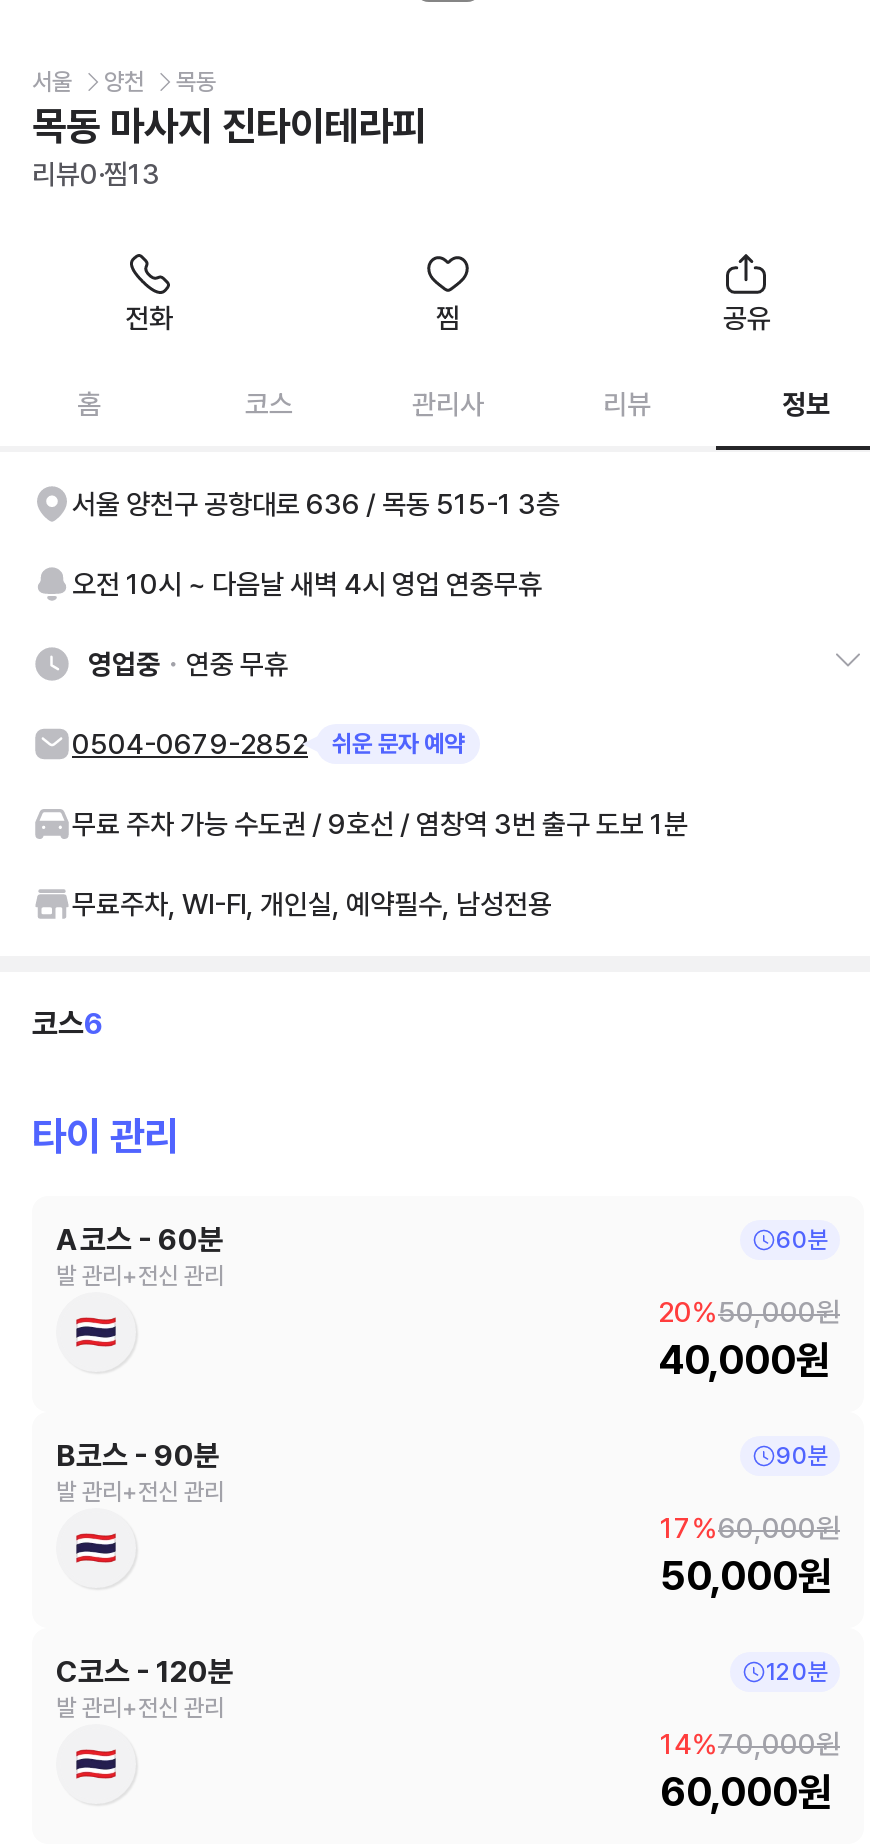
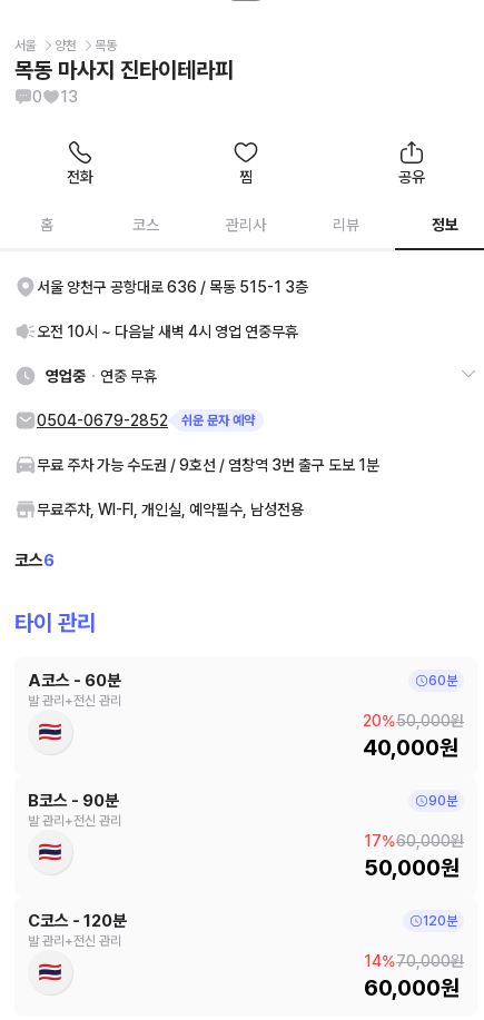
[32,158,160,190] 리뷰0 찜13 -> [32,88,78,106] 0 | 13

